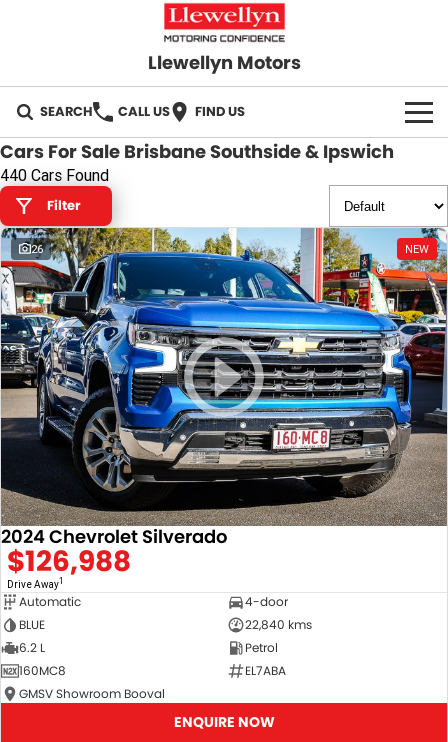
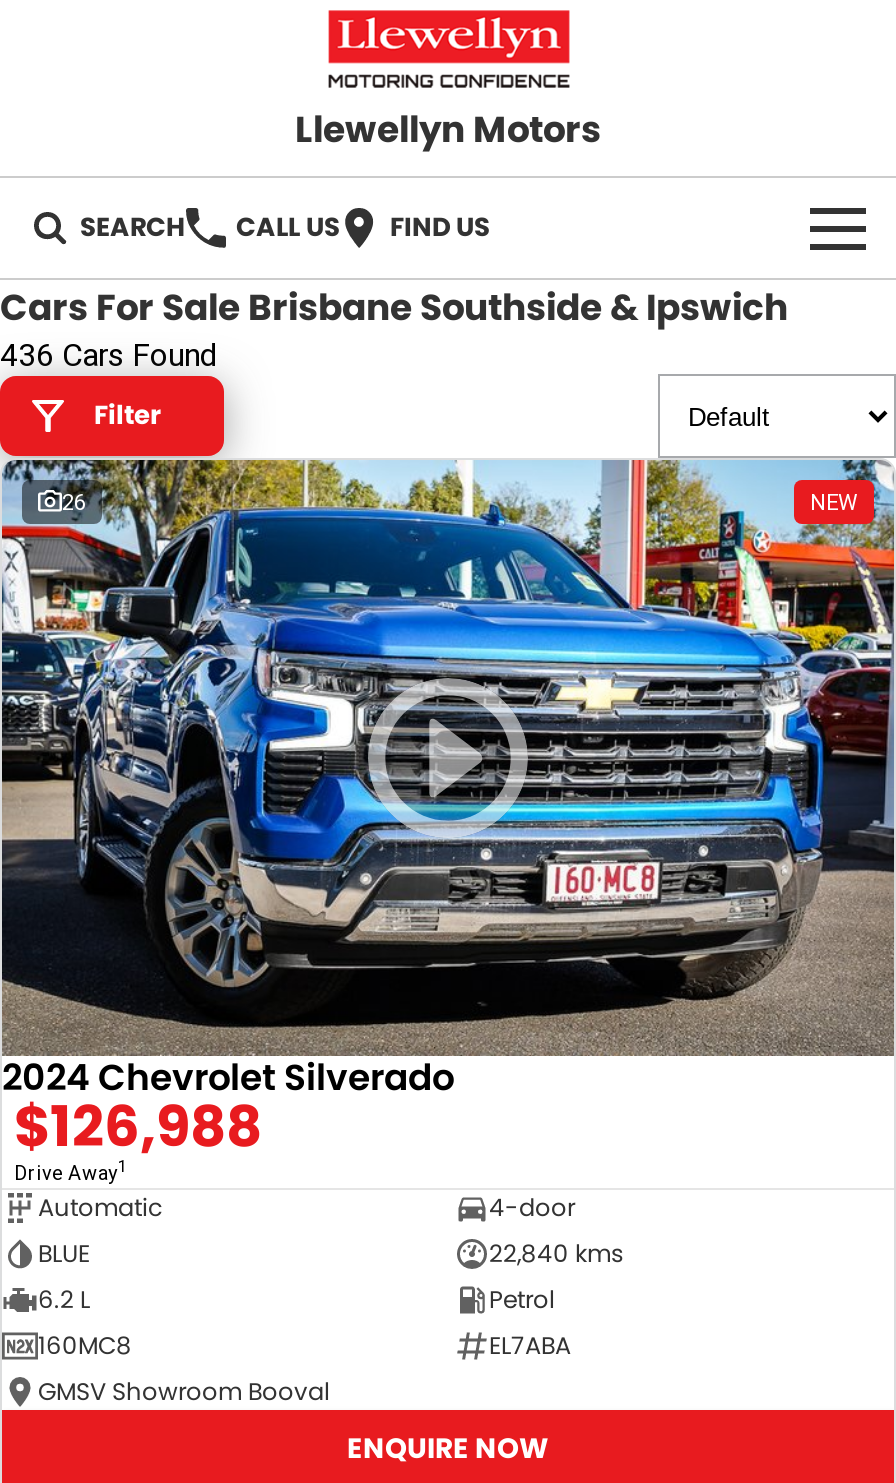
[0,165,109,185] 440 Cars Found -> [0,334,218,374] 436 Cars Found

